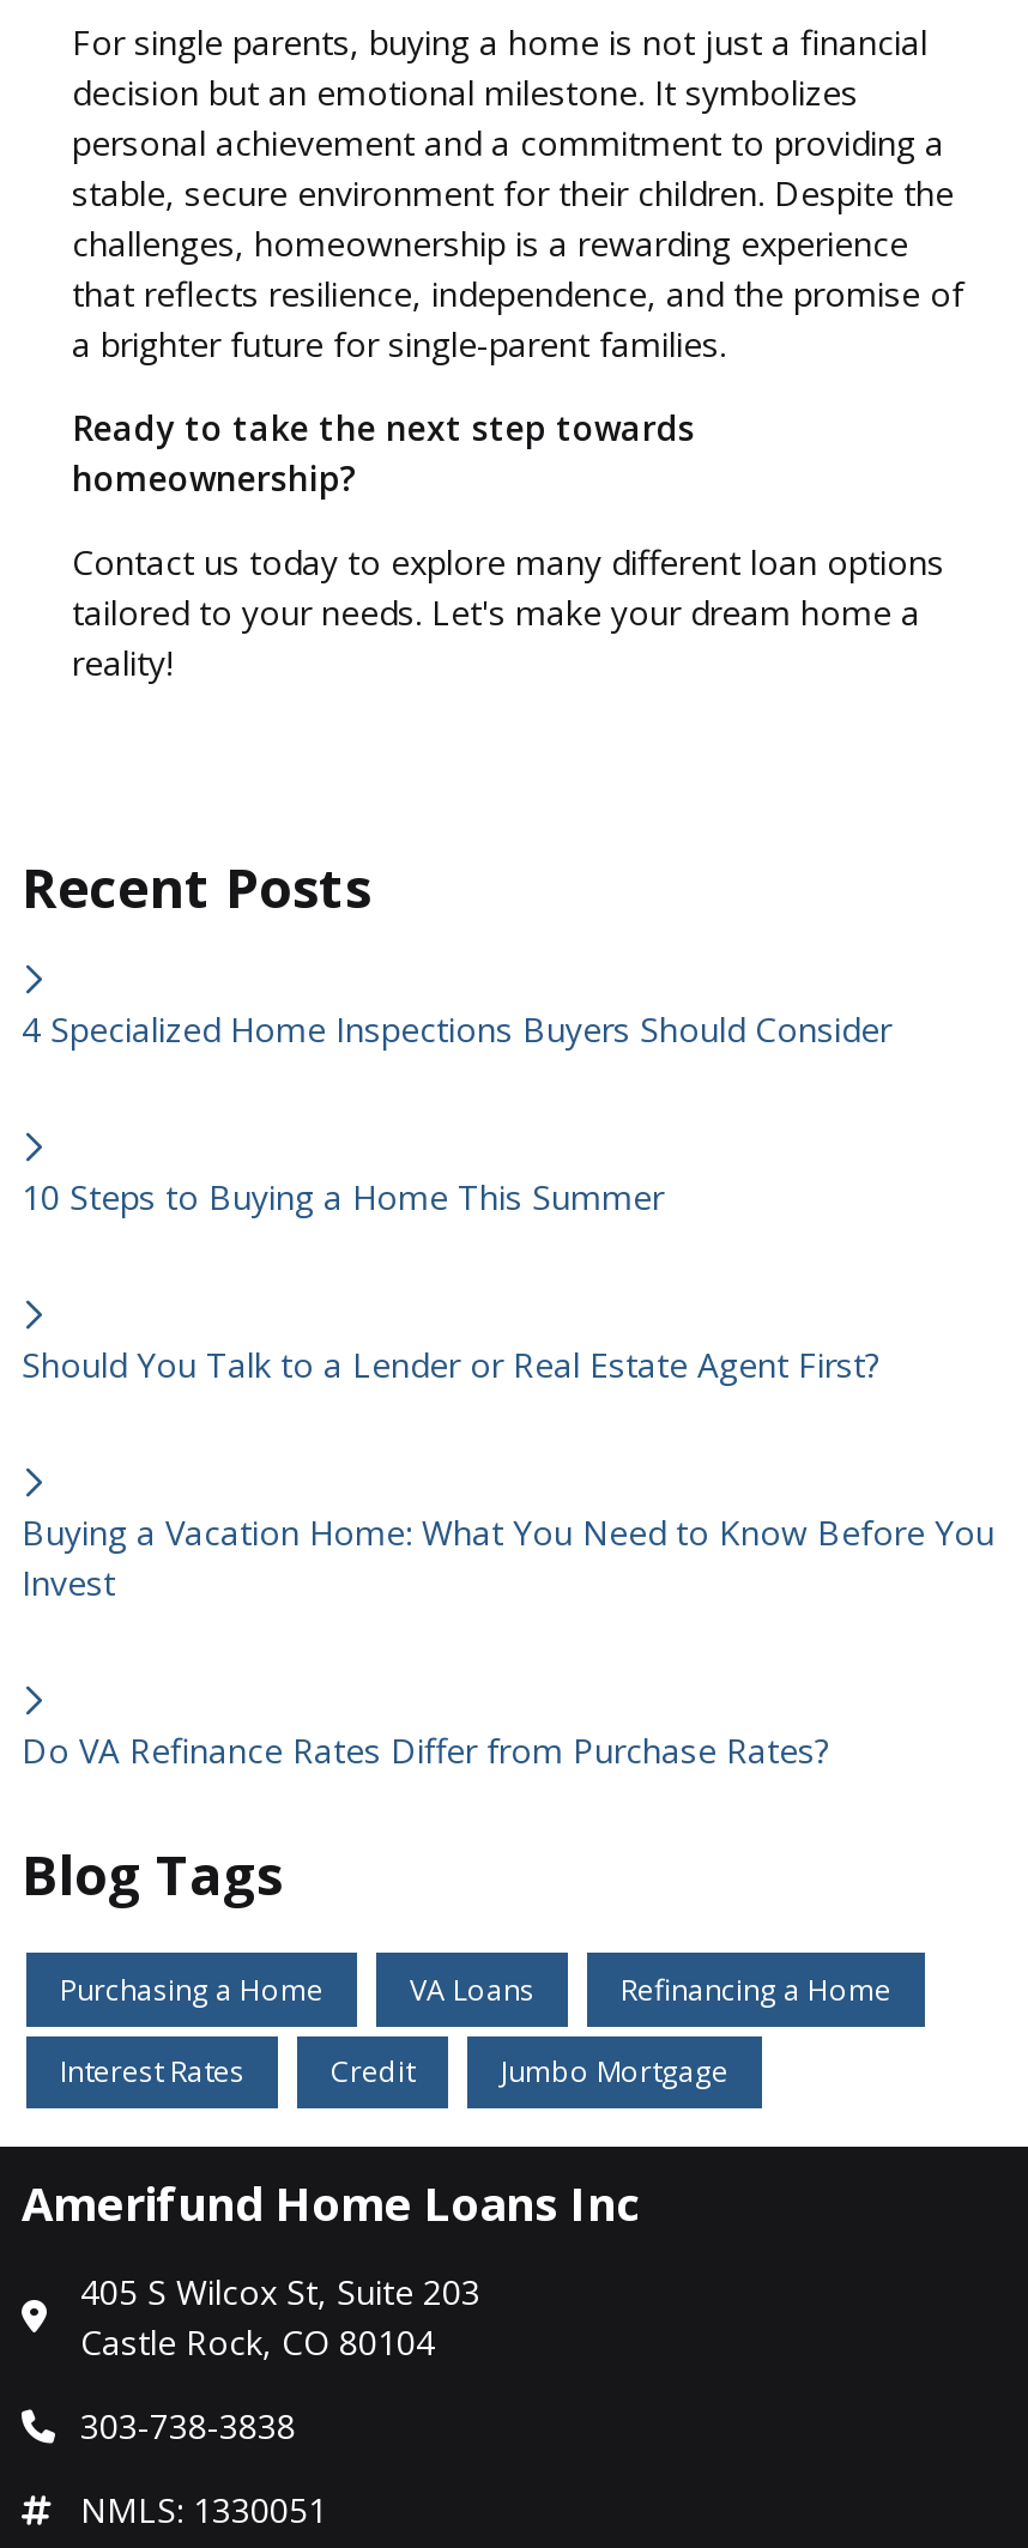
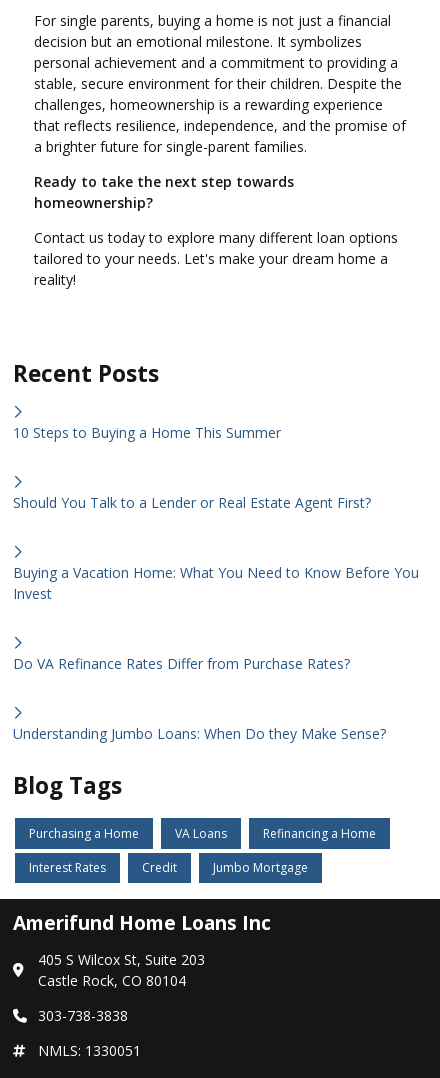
[22,1007,891,1053] 4 Specialized Home Inspections Buyers Should Consider -> none
moved [22,1175,994,1774] -> [13,423,419,673]: 10 Steps to Buying a Home This Summer | Should You Talk to a Lender or Real Estate Agent First? | Buying a Vacation Home: What You Need to Know Before You | Invest | Do VA Refinance Rates Differ from Purchase Rates?
none -> [13,724,386,743] Understanding Jumbo Loans: When Do they Make Sense?

